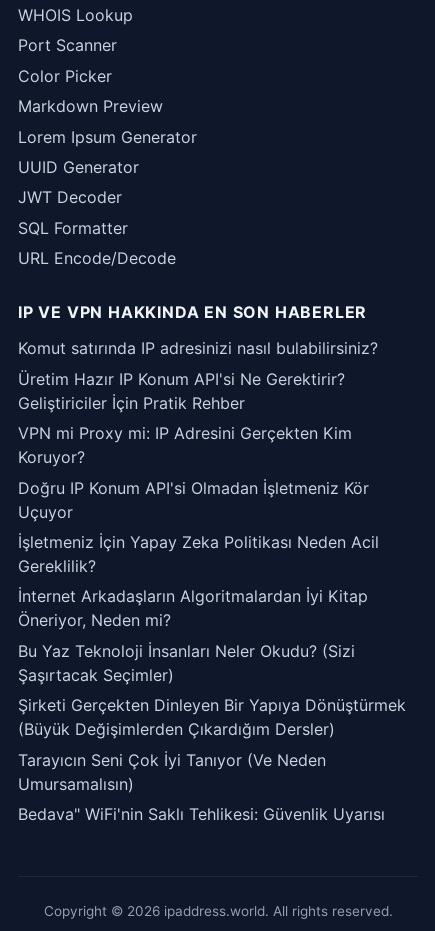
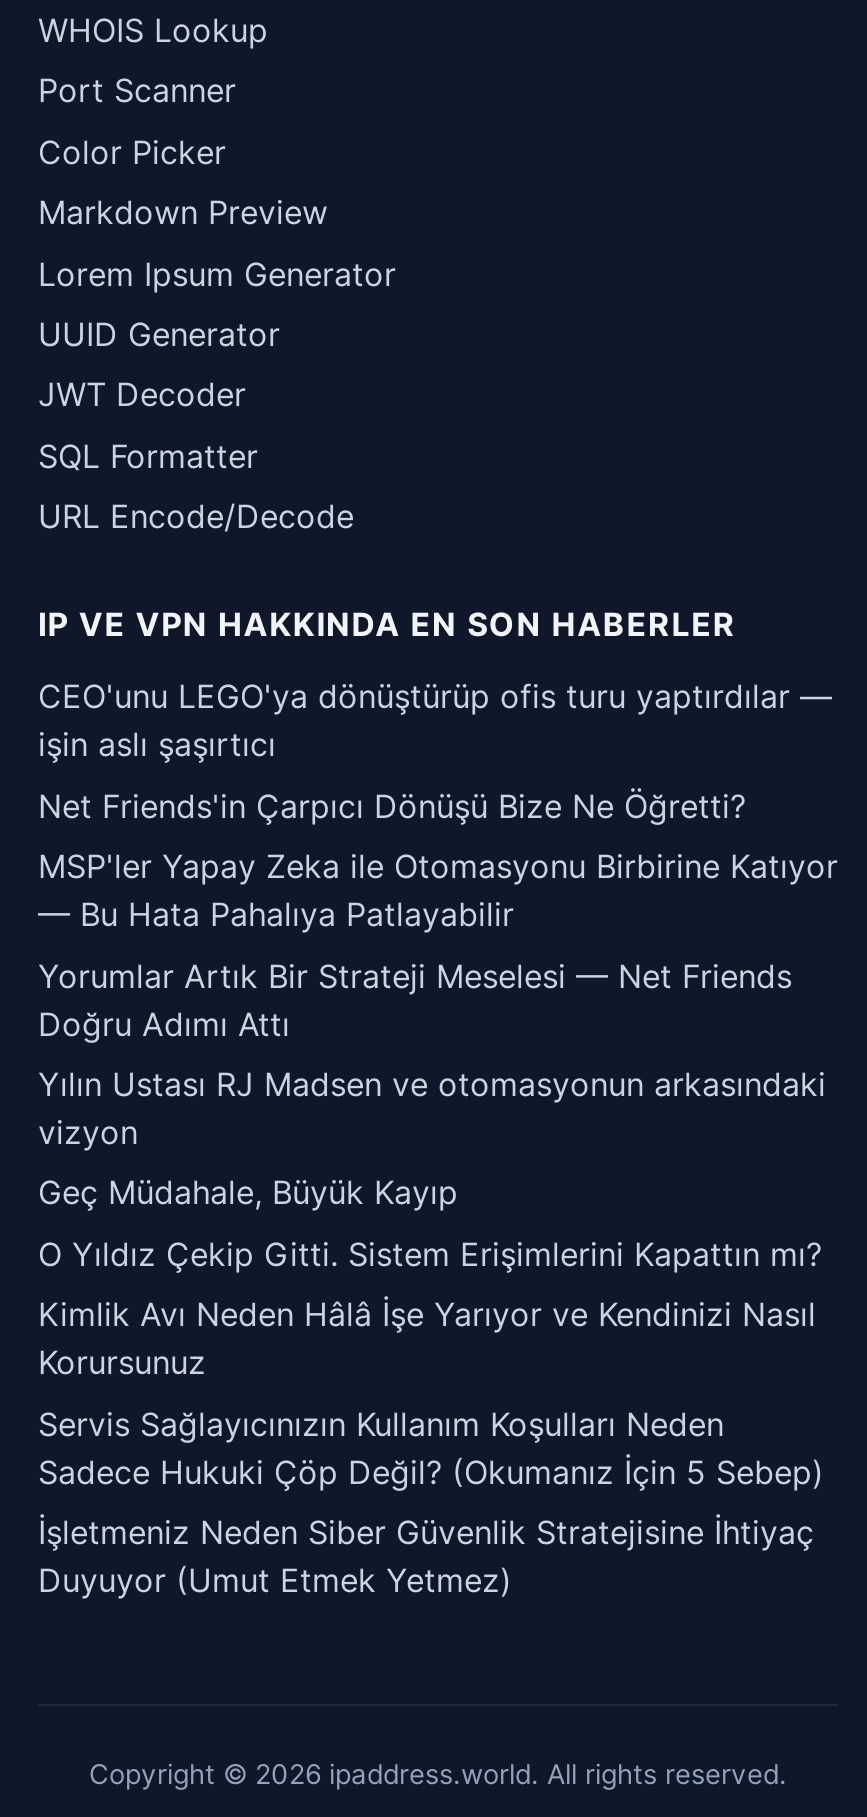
[18,338,378,358] Komut satırında IP adresinizi nasıl bulabilirsiniz? -> [38,677,832,765] CEO'unu LEGO'ya dönüştürüp ofis turu yaptırdılar — | işin aslı şaşırtıcı
[18,369,345,413] Üretim Hazır IP Konum API'si Ne Gerektirir? | Geliştiriciler İçin Pratik Rehber -> [38,786,746,826] Net Friends'in Çarpıcı Dönüşü Bize Ne Öğretti?
[18,423,352,467] VPN mi Proxy mi: IP Adresini Gerçekten Kim | Koruyor? -> [38,846,838,934] MSP'ler Yapay Zeka ile Otomasyonu Birbirine Katıyor | — Bu Hata Pahalıya Patlayabilir
[18,478,369,522] Doğru IP Konum API'si Olmadan İşletmeniz Kör | Uçuyor -> [38,955,792,1043] Yorumlar Artık Bir Strateji Meselesi — Net Friends | Doğru Adımı Attı
[18,532,379,576] İşletmeniz İçin Yapay Zeka Politikası Neden Acil | Gereklilik? -> [38,1064,826,1152] Yılın Ustası RJ Madsen ve otomasyonun arkasındaki | vizyon
[18,586,368,630] İnternet Arkadaşların Algoritmalardan İyi Kitap | Öneriyor, Neden mi? -> [38,1173,458,1213] Geç Müdahale, Büyük Kayıp
[18,641,355,685] Bu Yaz Teknoloji İnsanları Neler Okudu? (Sizi | Şaşırtacak Seçimler) -> [38,1234,822,1274] O Yıldız Çekip Gitti. Sistem Erişimlerini Kapattın mı?
[18,695,406,739] Şirketi Gerçekten Dinleyen Bir Yapıya Dönüştürmek | (Büyük Değişimlerden Çıkardığım Dersler) -> [38,1294,816,1382] Kimlik Avı Neden Hâlâ İşe Yarıyor ve Kendinizi Nasıl | Korursunuz
[18,750,326,794] Tarayıcın Seni Çok İyi Tanıyor (Ve Neden | Umursamalısın) -> [38,1403,824,1491] Servis Sağlayıcınızın Kullanım Koşulları Neden | Sadece Hukuki Çöp Değil? (Okumanız İçin 5 Sebep)
[18,804,385,824] Bedava" WiFi'nin Saklı Tehlikesi: Güvenlik Uyarısı -> [38,1512,814,1600] İşletmeniz Neden Siber Güvenlik Stratejisine İhtiyaç | Duyuyor (Umut Etmek Yetmez)

